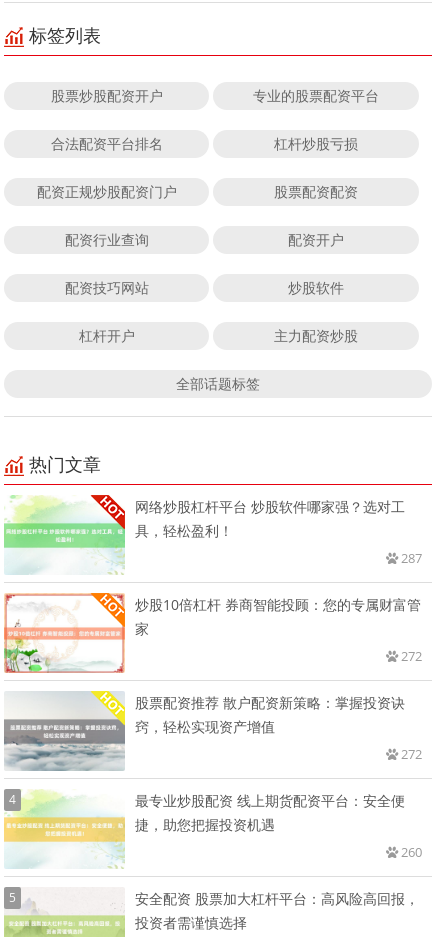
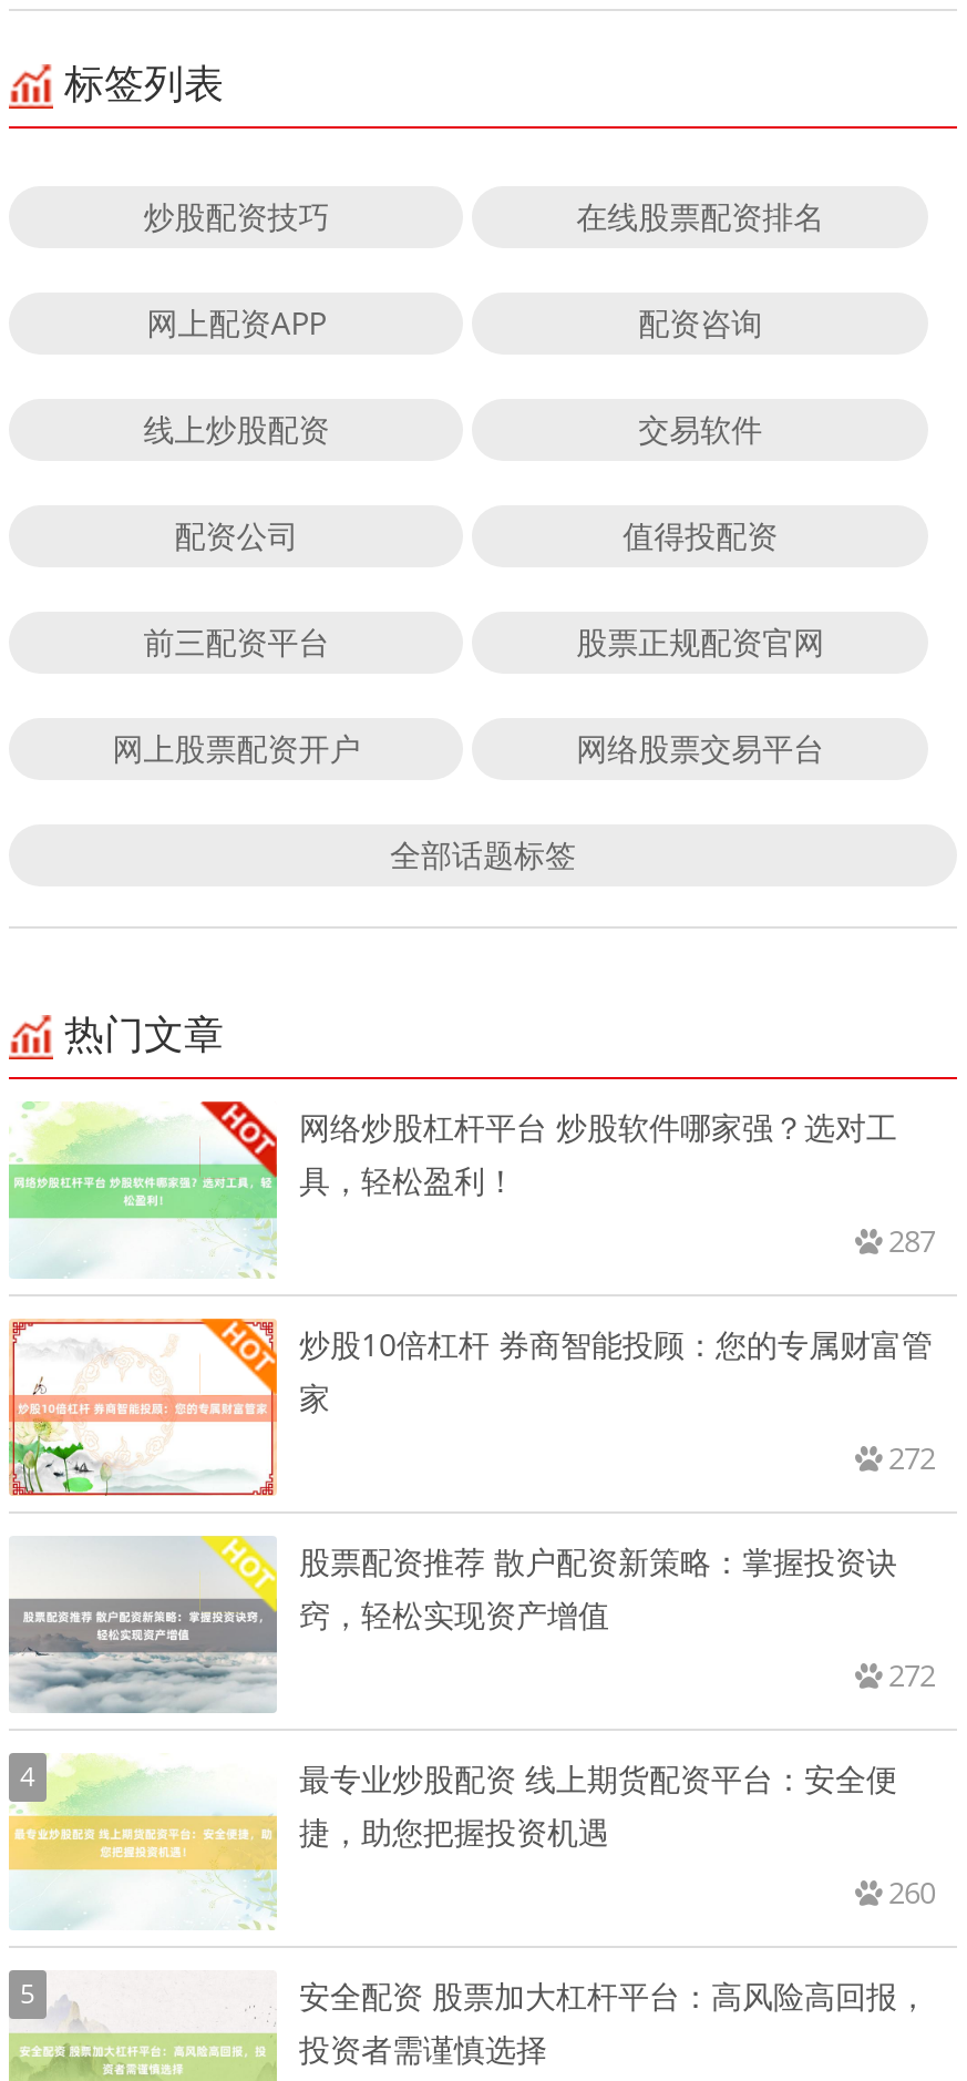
[51,86,379,105] 股票炒股配资开户 | 专业的股票配资平台 -> [143,195,825,238] 炒股配资技巧 | 在线股票配资排名
[51,134,358,153] 合法配资平台排名 | 杠杆炒股亏损 -> [147,302,763,344] 网上配资APP | 配资咨询
[37,182,358,201] 配资正规炒股配资门户 | 股票配资配资 -> [143,408,763,450] 线上炒股配资 | 交易软件
[65,230,344,249] 配资行业查询 | 配资开户 -> [174,515,778,557] 配资公司 | 值得投配资
[65,278,344,297] 配资技巧网站 | 炒股软件 -> [143,621,825,663] 前三配资平台 | 股票正规配资官网
[79,326,358,345] 杠杆开户 | 主力配资炒股 -> [112,727,825,769] 网上股票配资开户 | 网络股票交易平台

